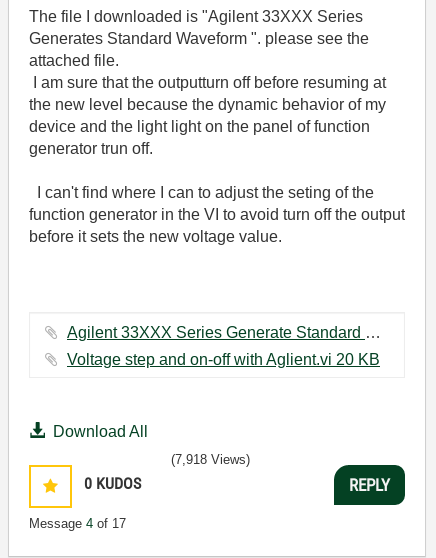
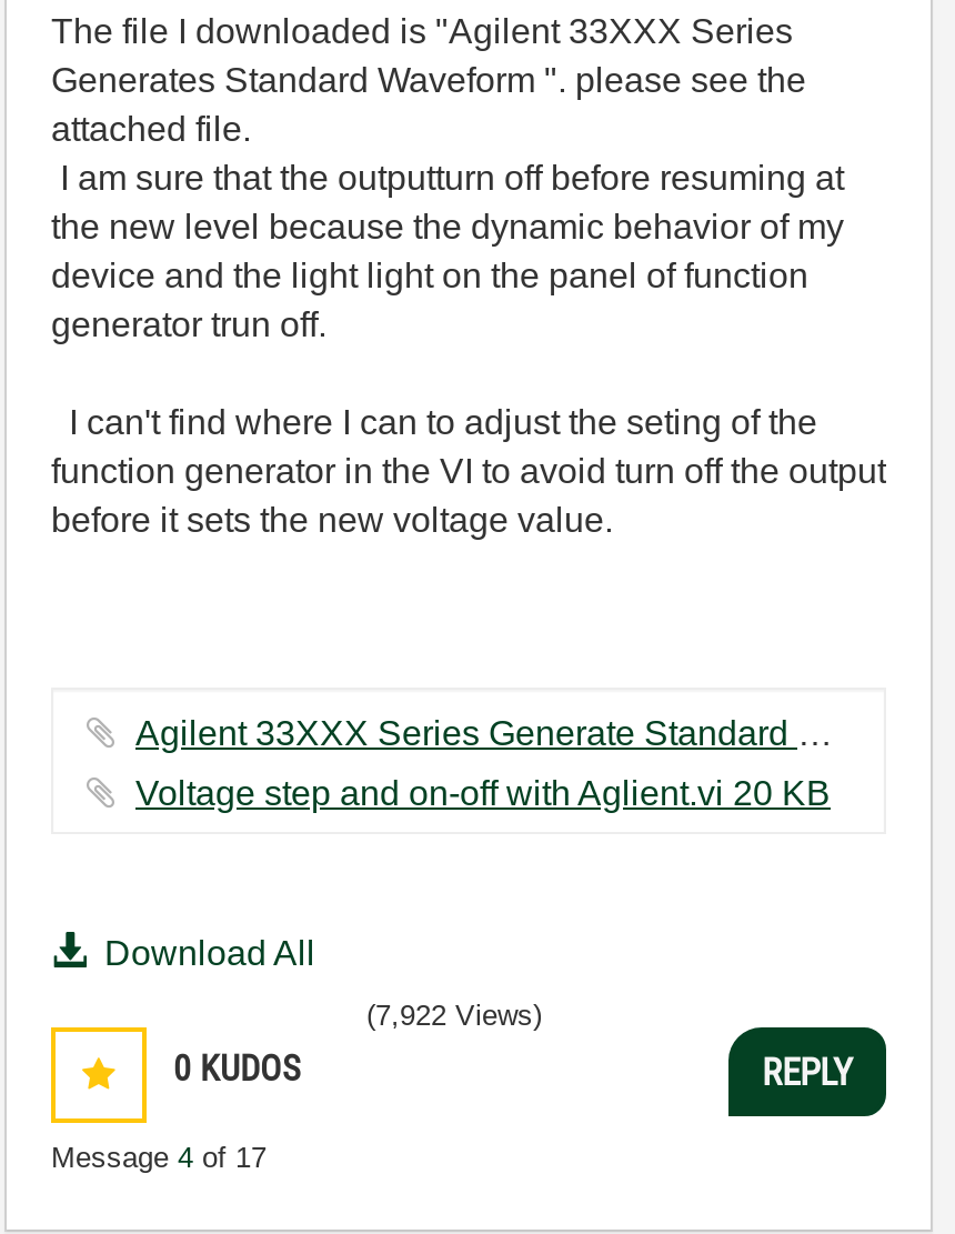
[171,452,250,467] (7,918 Views) -> [366,999,542,1032] (7,922 Views)

